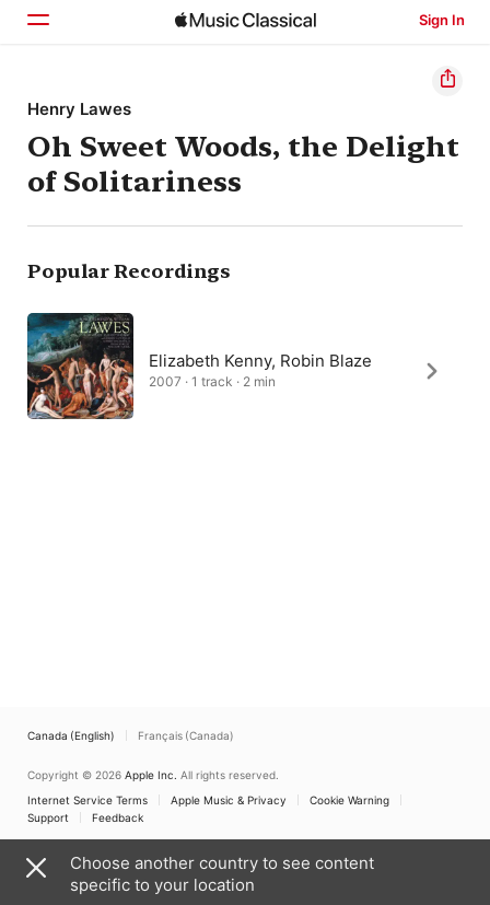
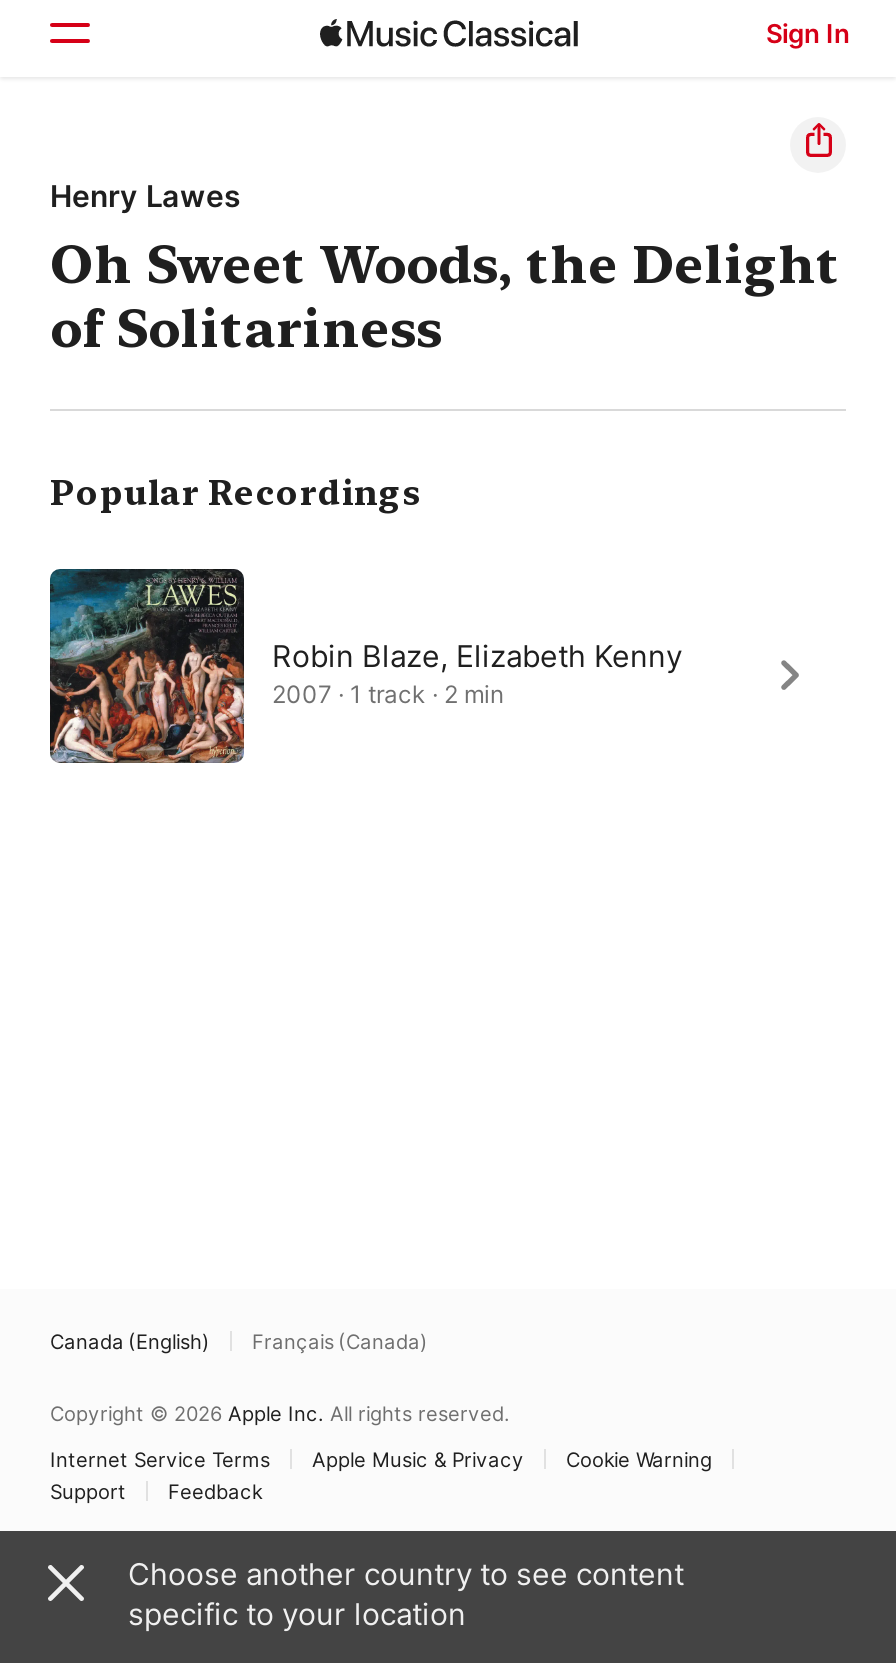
[149,350,372,371] Elizabeth Kenny, Robin Blaze -> [272,637,682,675] Robin Blaze, Elizabeth Kenny

